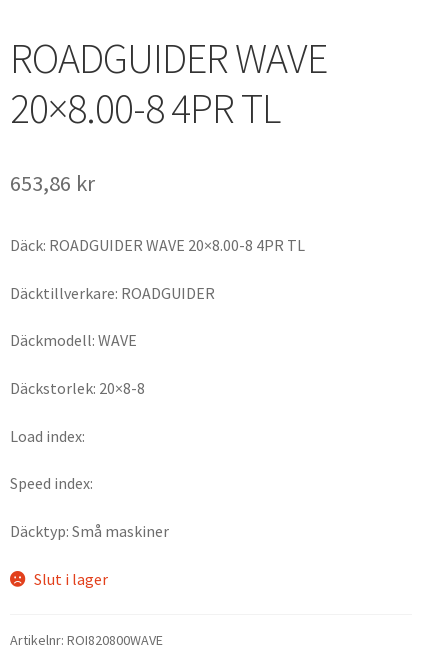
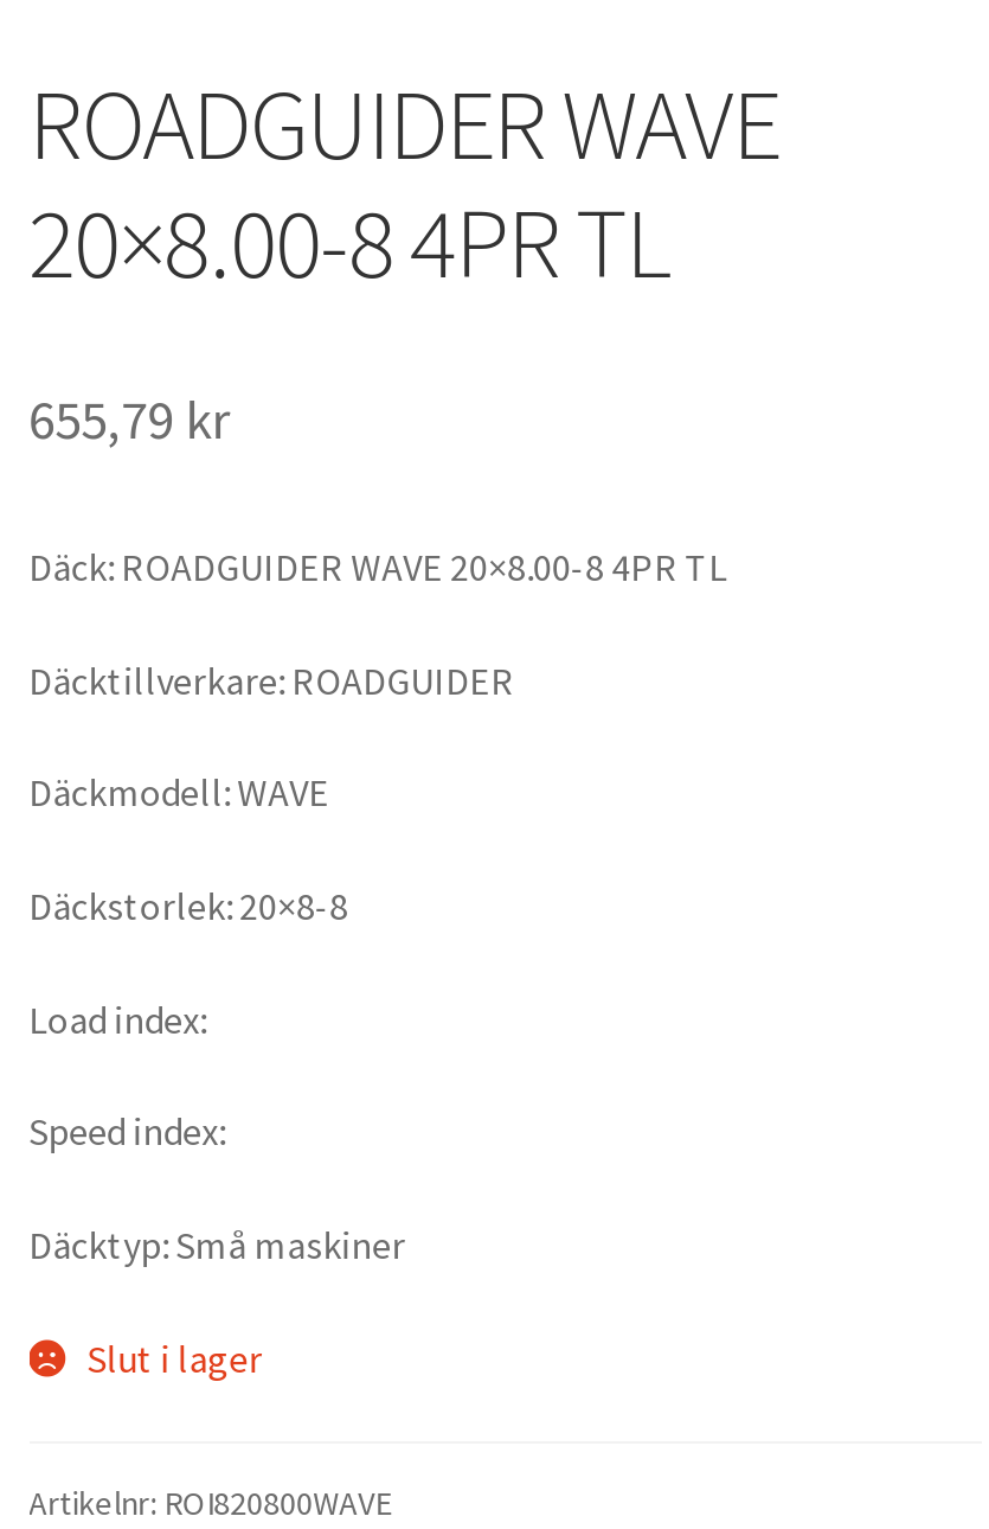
[10,169,95,197] 653,86 kr -> [29,386,230,453] 655,79 kr

